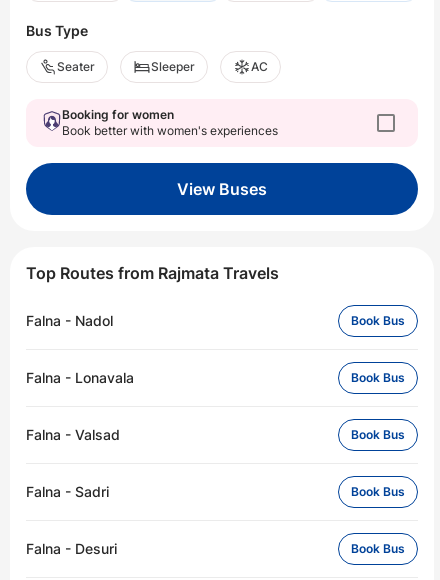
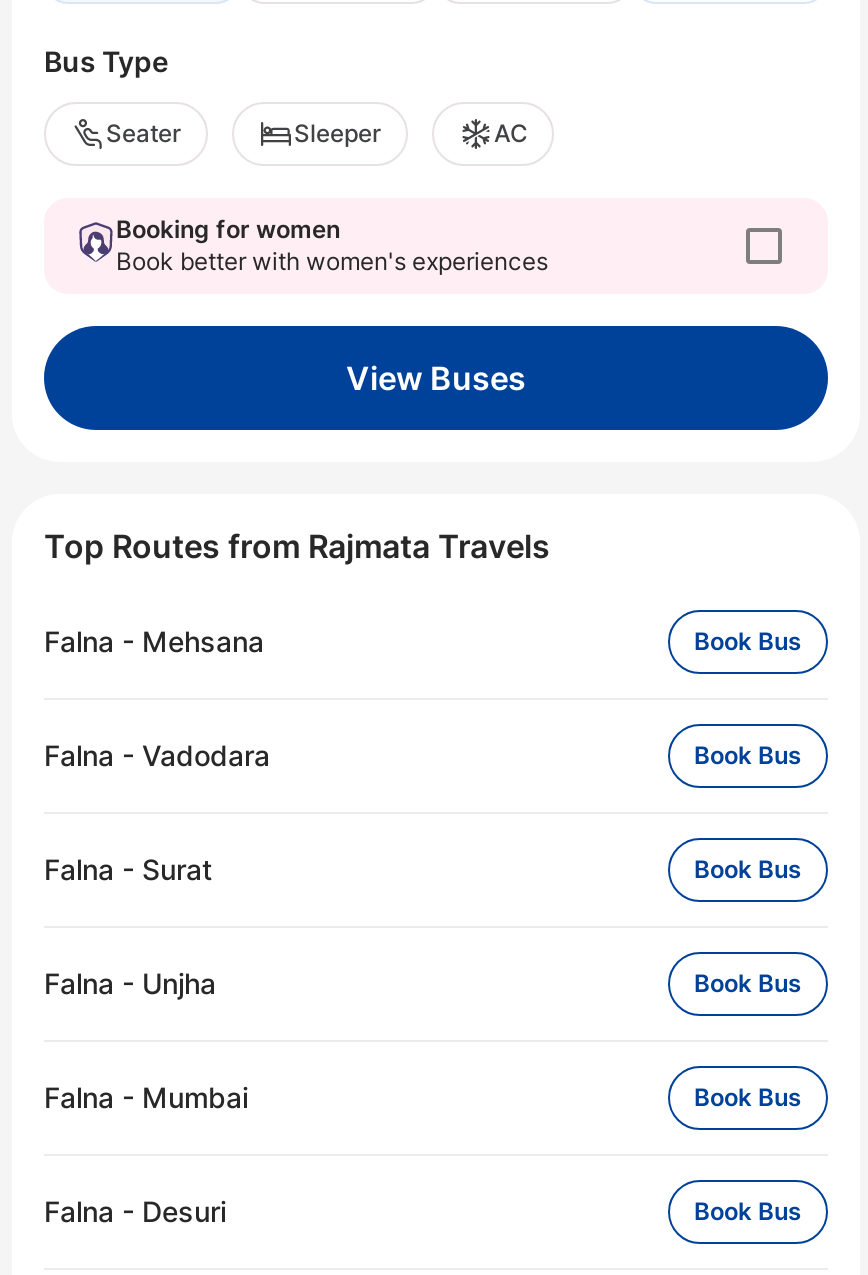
[26,312,113,329] Falna - Nadol -> [44,624,264,658] Falna - Mehsana
[26,369,134,386] Falna - Lonavala -> [44,738,270,772] Falna - Vadodara
[26,426,120,443] Falna - Valsad -> [44,852,212,886] Falna - Surat
[26,483,109,500] Falna - Sadri -> [44,966,802,1114] Falna - Unjha | Book Bus | Falna - Mumbai

